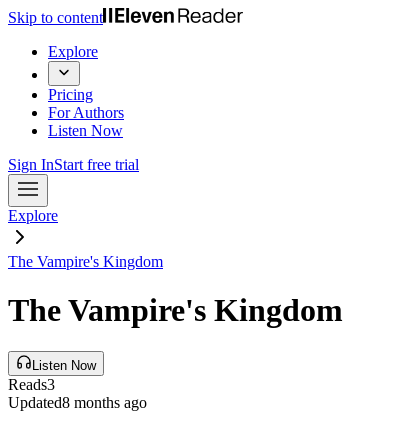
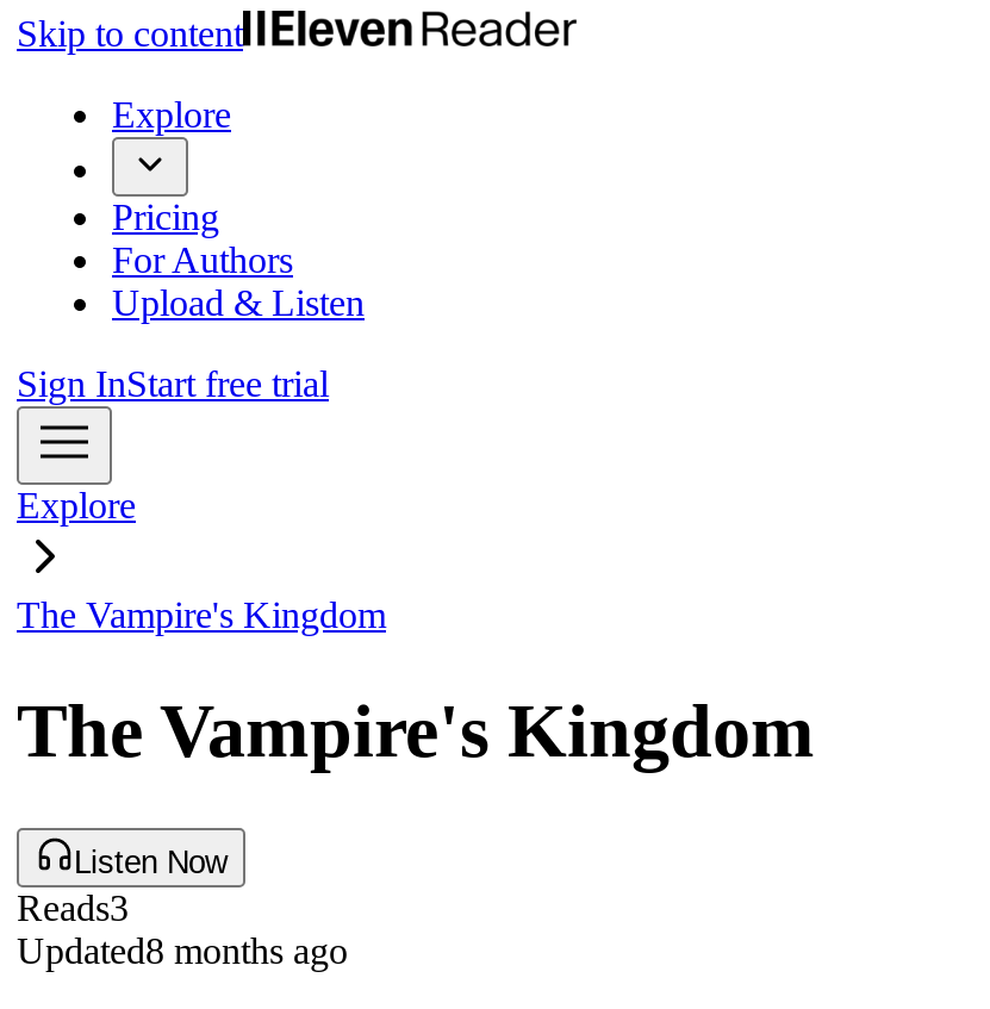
[48,122,123,139] Listen Now -> [112,282,365,323] Upload & Listen

